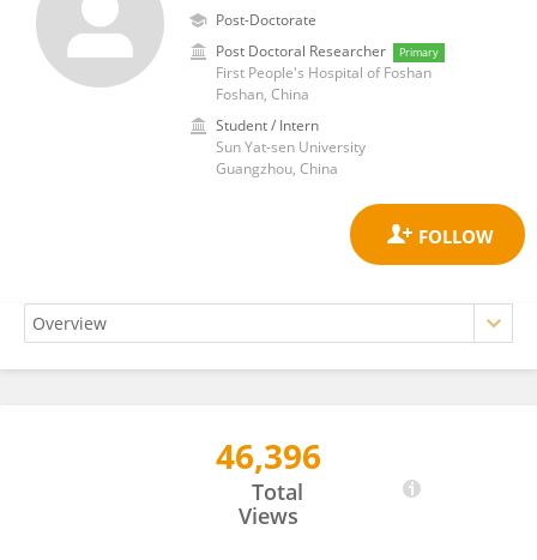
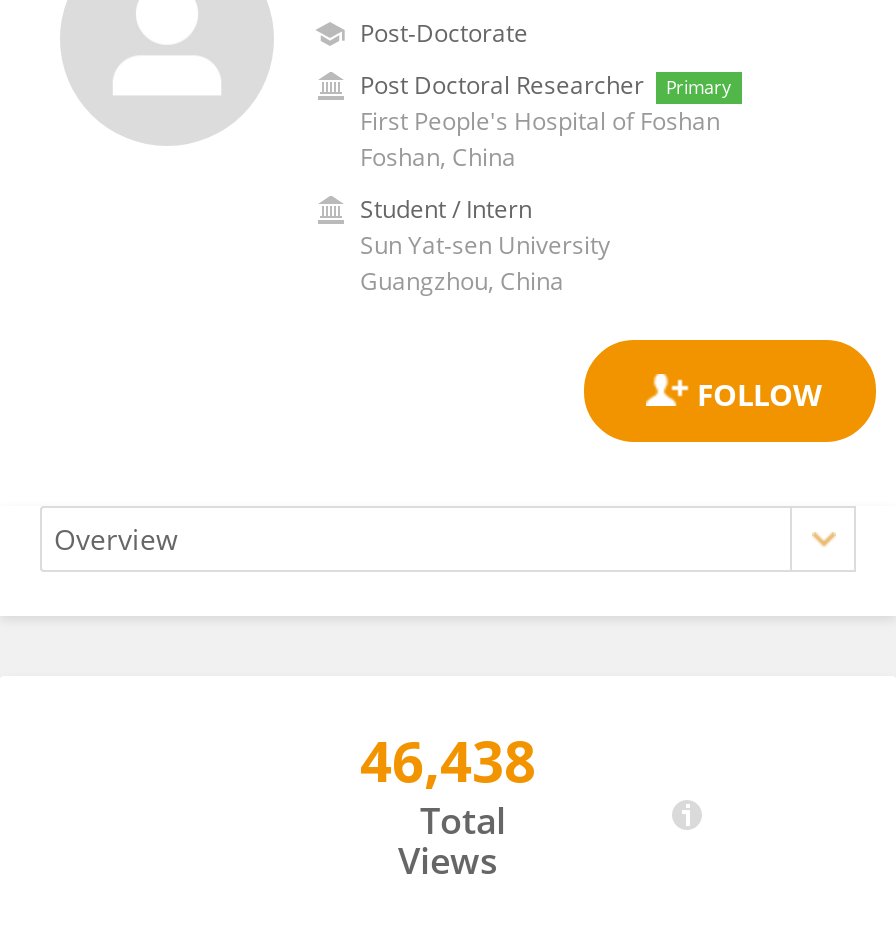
[216,433,321,478] 46,396 -> [360,722,536,798] 46,438

